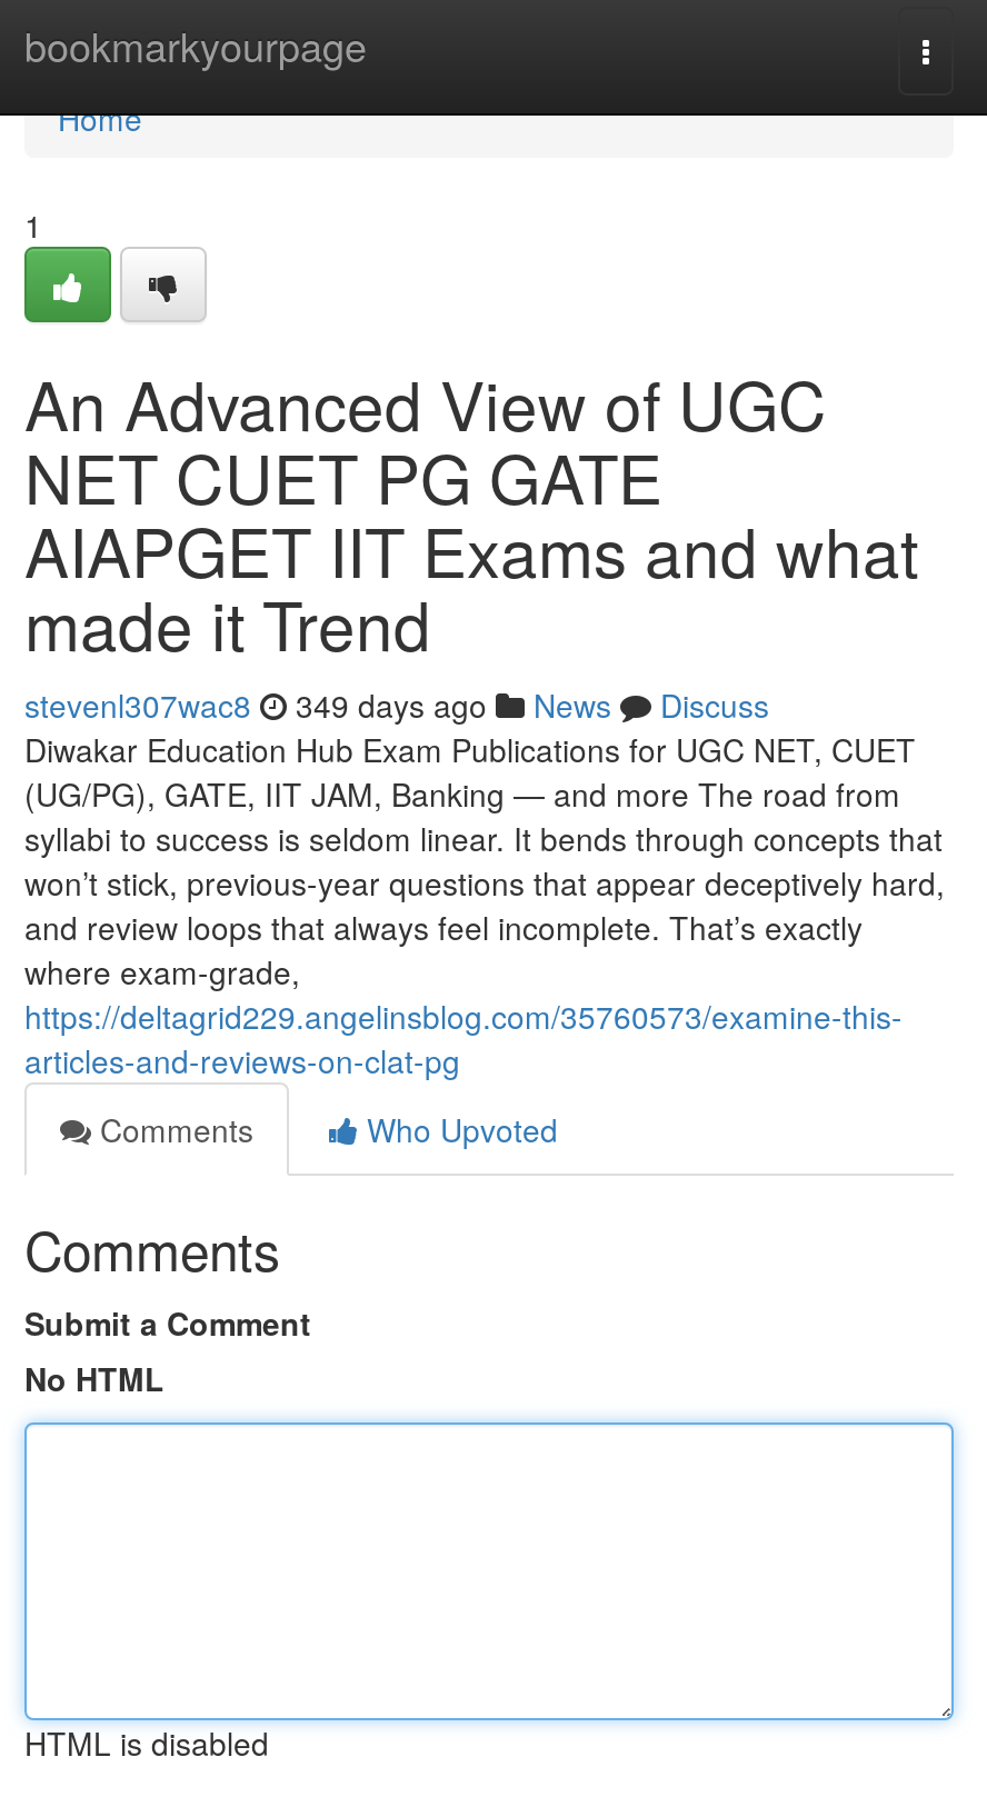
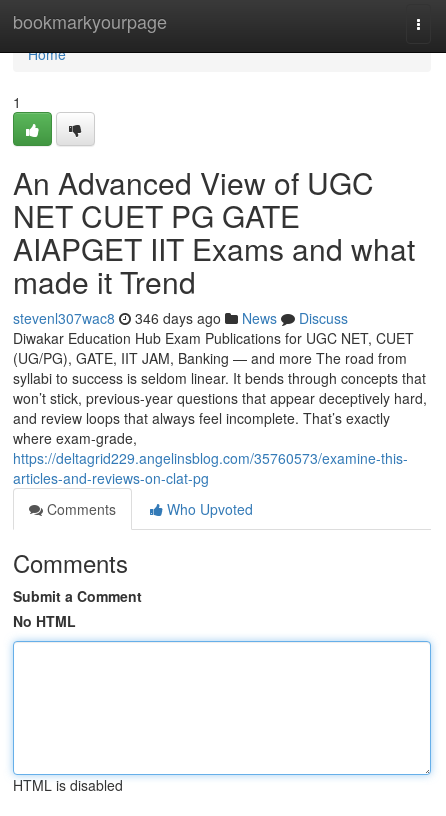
[24,682,769,727] stevenl307wac8 349 days ago News Discuss -> [13,308,348,328] stevenl307wac8 346 days ago News Discuss

